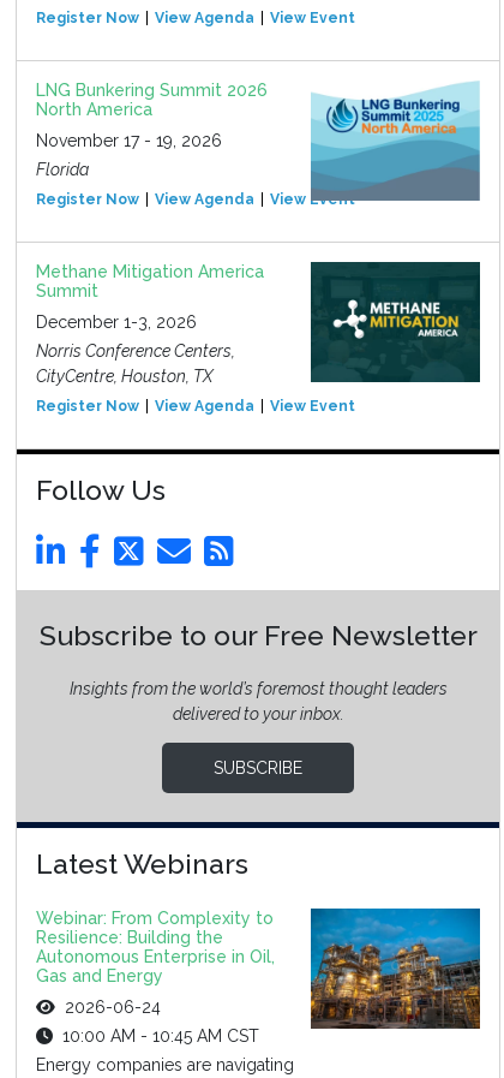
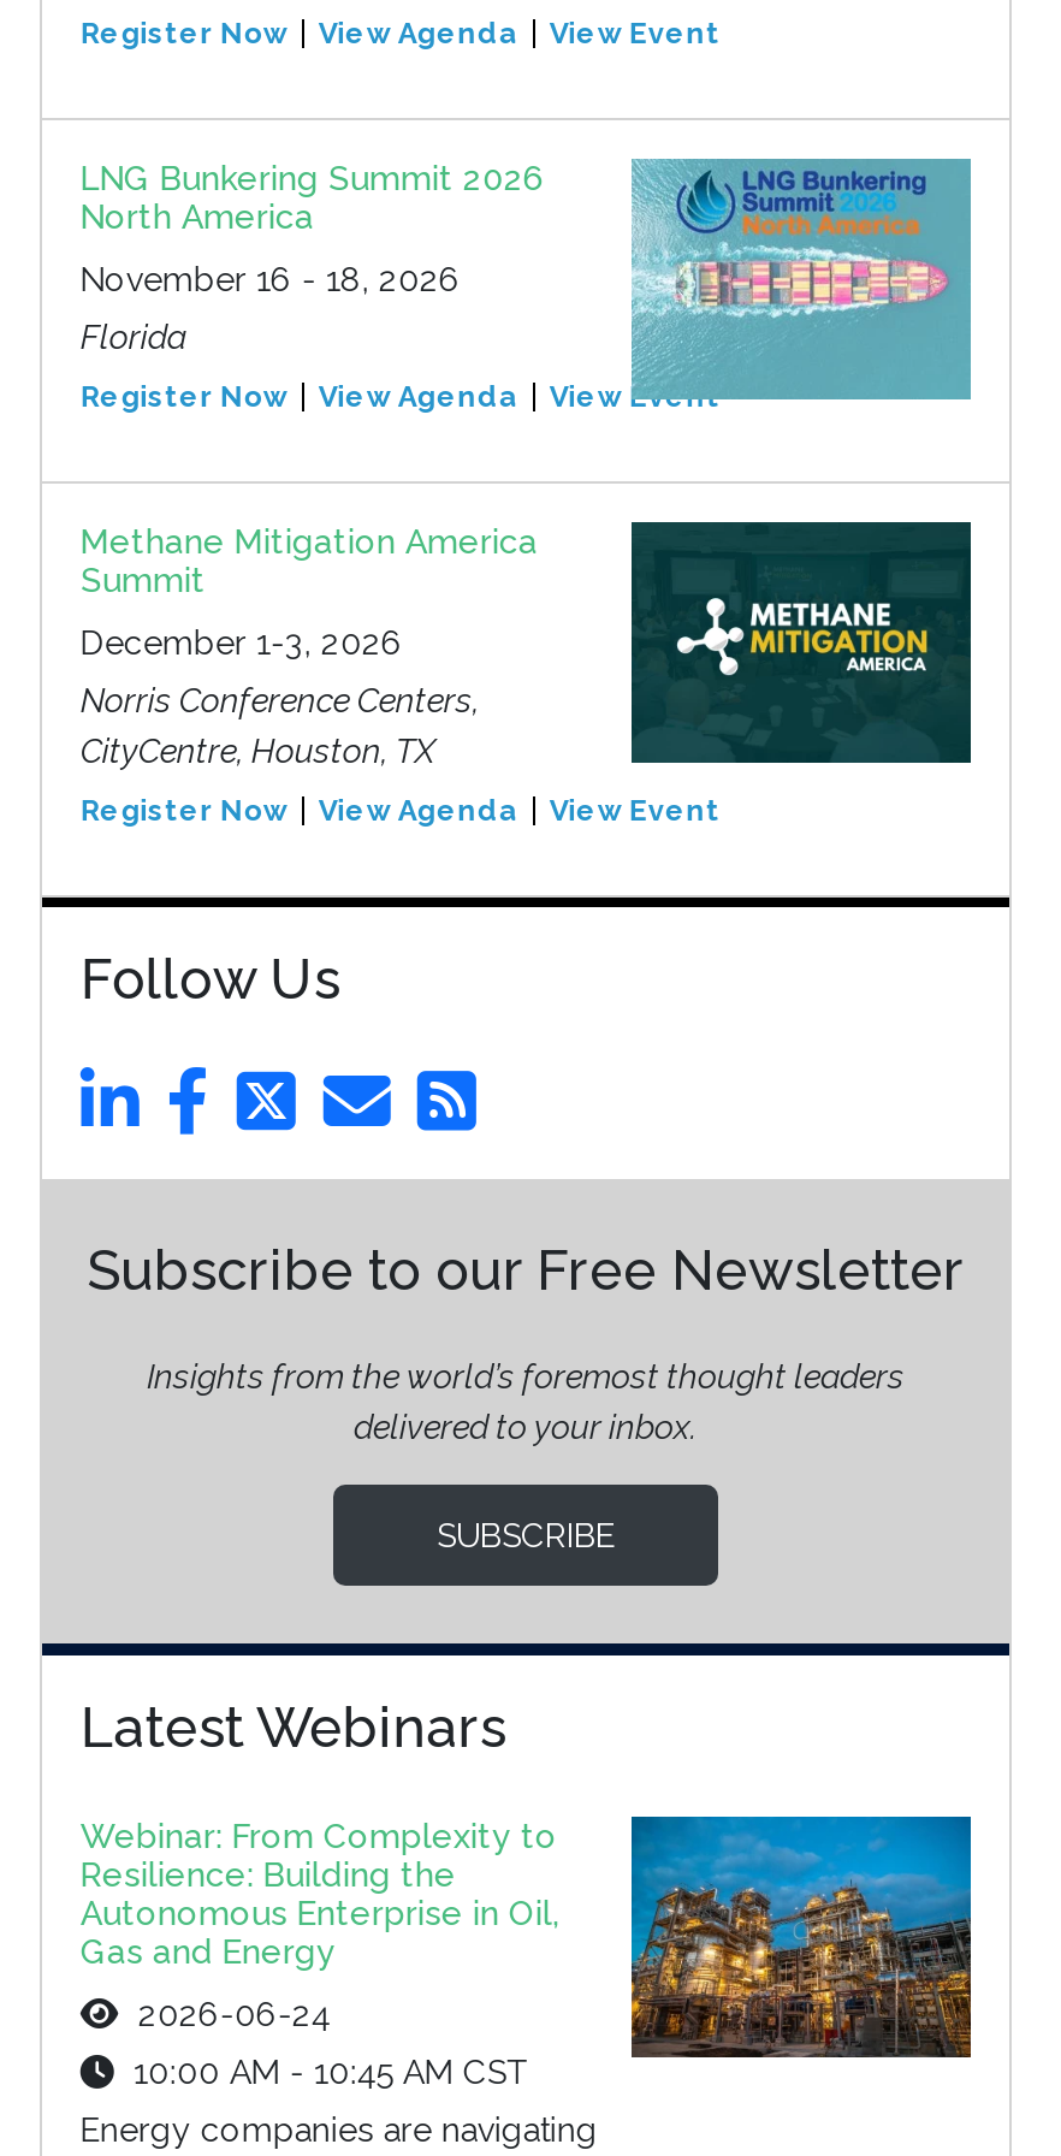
[311,81,480,201] [image] -> [629,156,971,399] [image]
[36,131,222,150] November 17 - 19, 2026 -> [80,259,460,298] November 16 - 18, 2026

